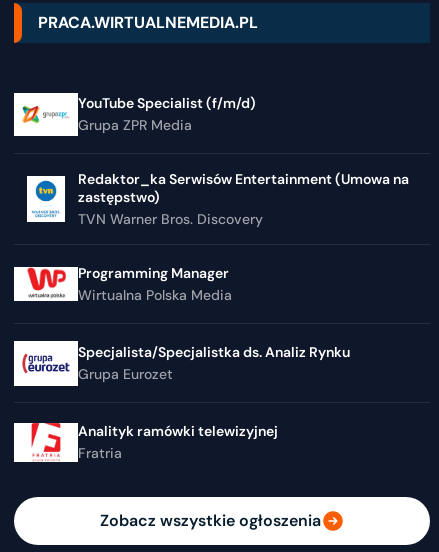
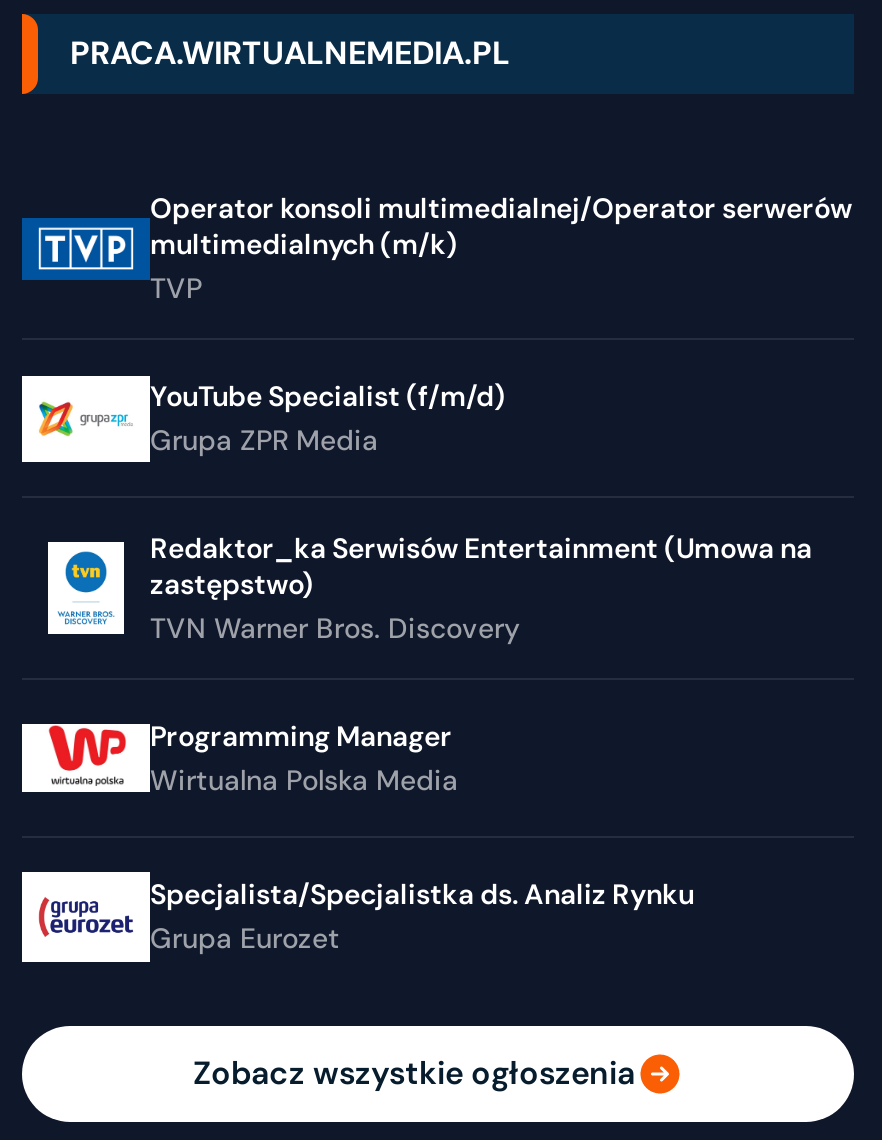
none -> [22,191,852,307] [image] | Operator konsoli multimedialnej/Operator serwerów | multimedialnych (m/k) | TVP
moved [78,94,409,383] -> [150,379,812,957]: YouTube Specialist (f/m/d) | Grupa ZPR Media | Redaktor_ka Serwisów Entertainment (Umowa na | ... | Specjalista/Specjalistka ds. Analiz Rynku | Grupa Eurozet
[14,420,281,465] [image] | Analityk ramówki telewizyjnej | Fratria -> none

